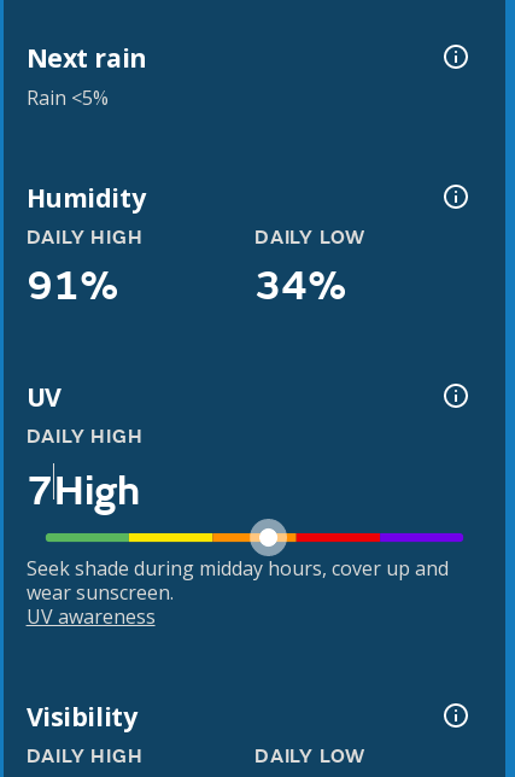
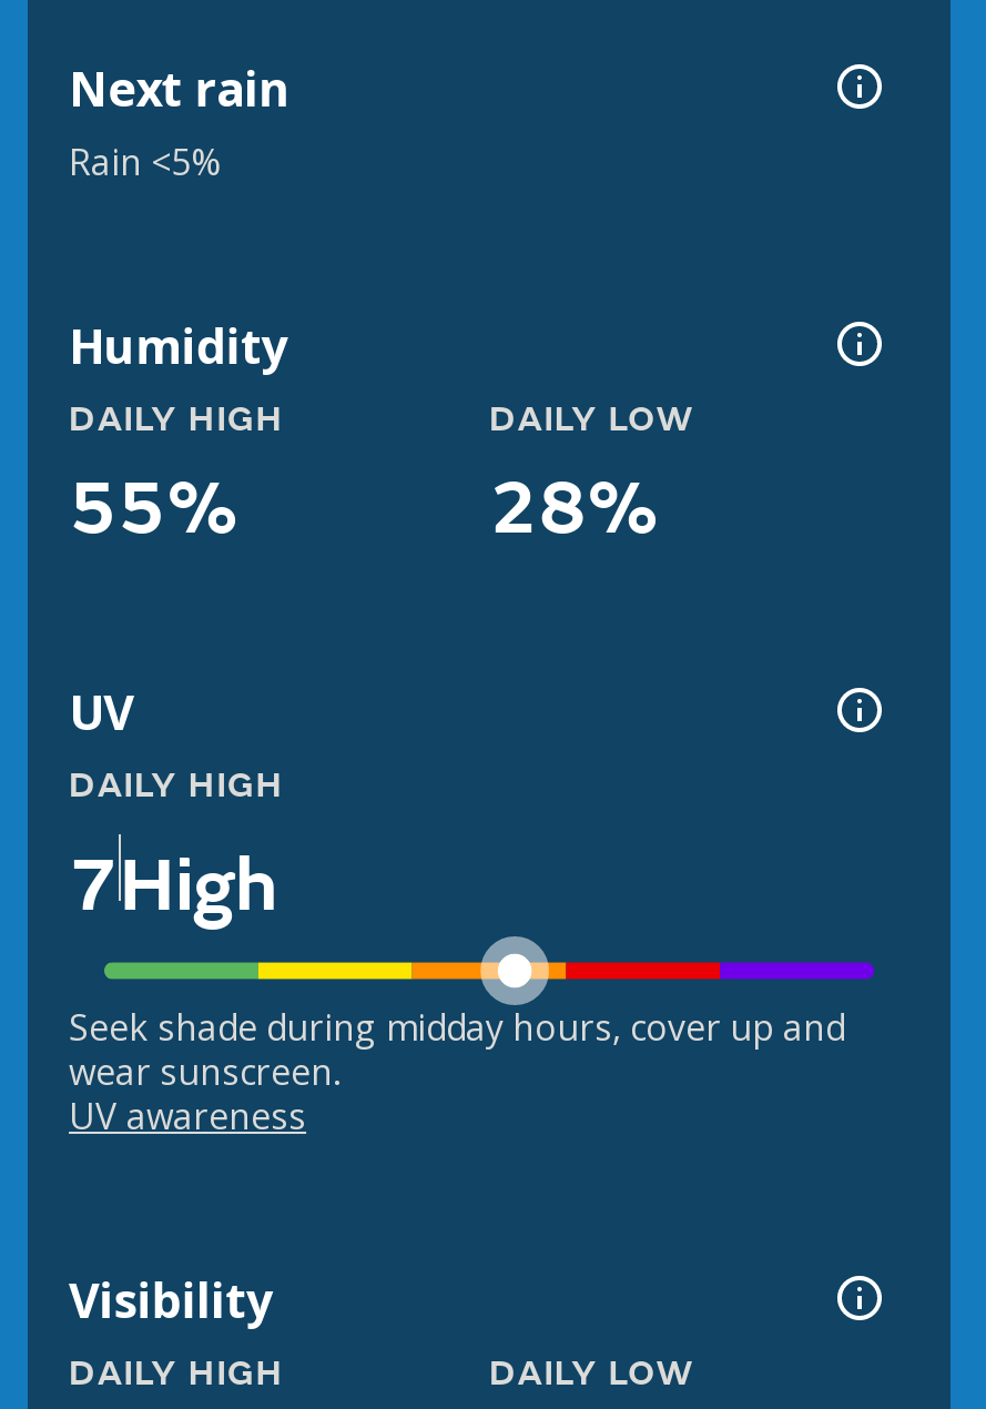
[26,261,119,312] 91% -> [69,462,240,555] 55%
[254,261,347,312] 34% -> [489,462,660,555] 28%

